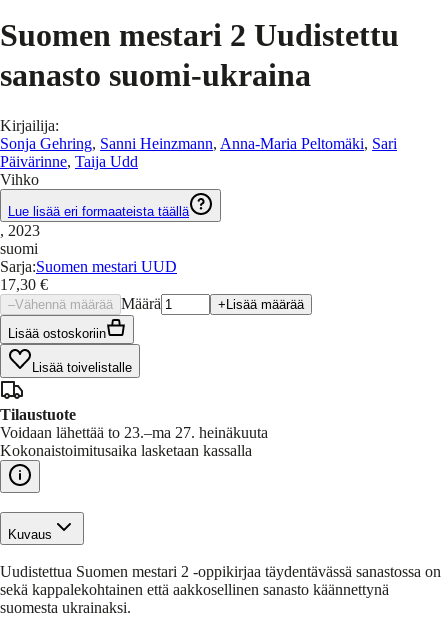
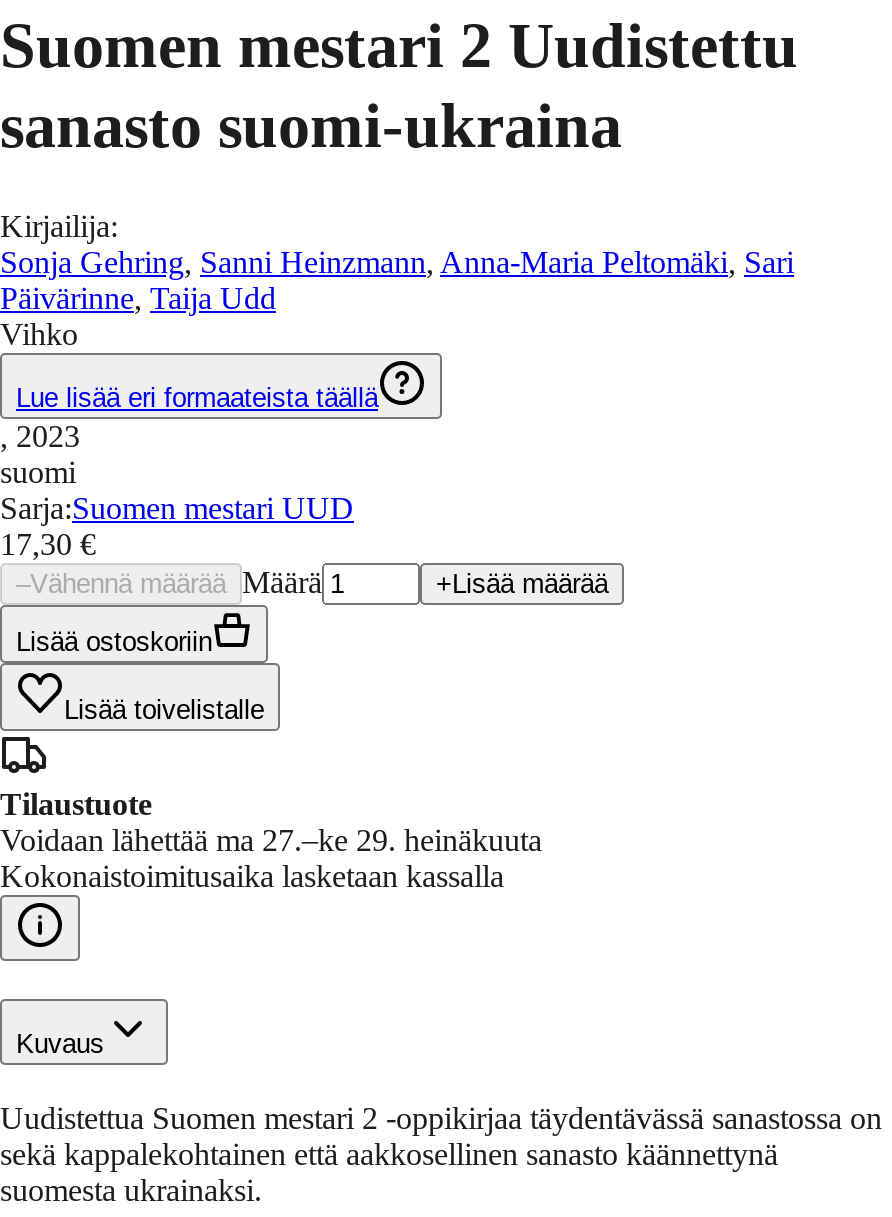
[0,424,268,441] Voidaan lähettää to 23.–ma 27. heinäkuuta -> [0,823,542,857] Voidaan lähettää ma 27.–ke 29. heinäkuuta

